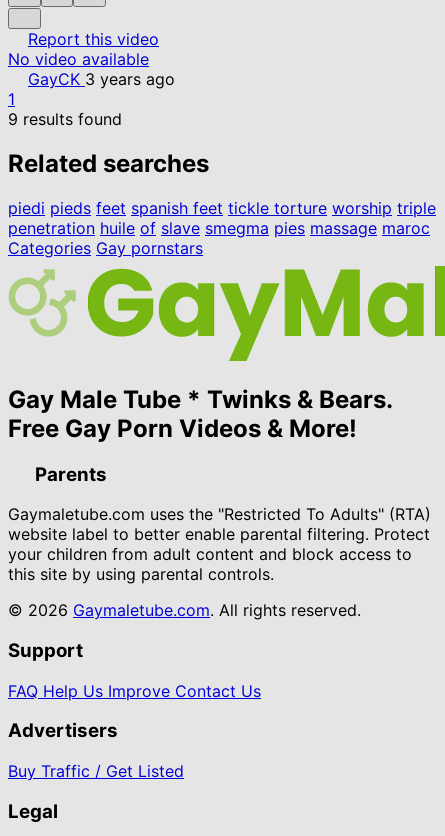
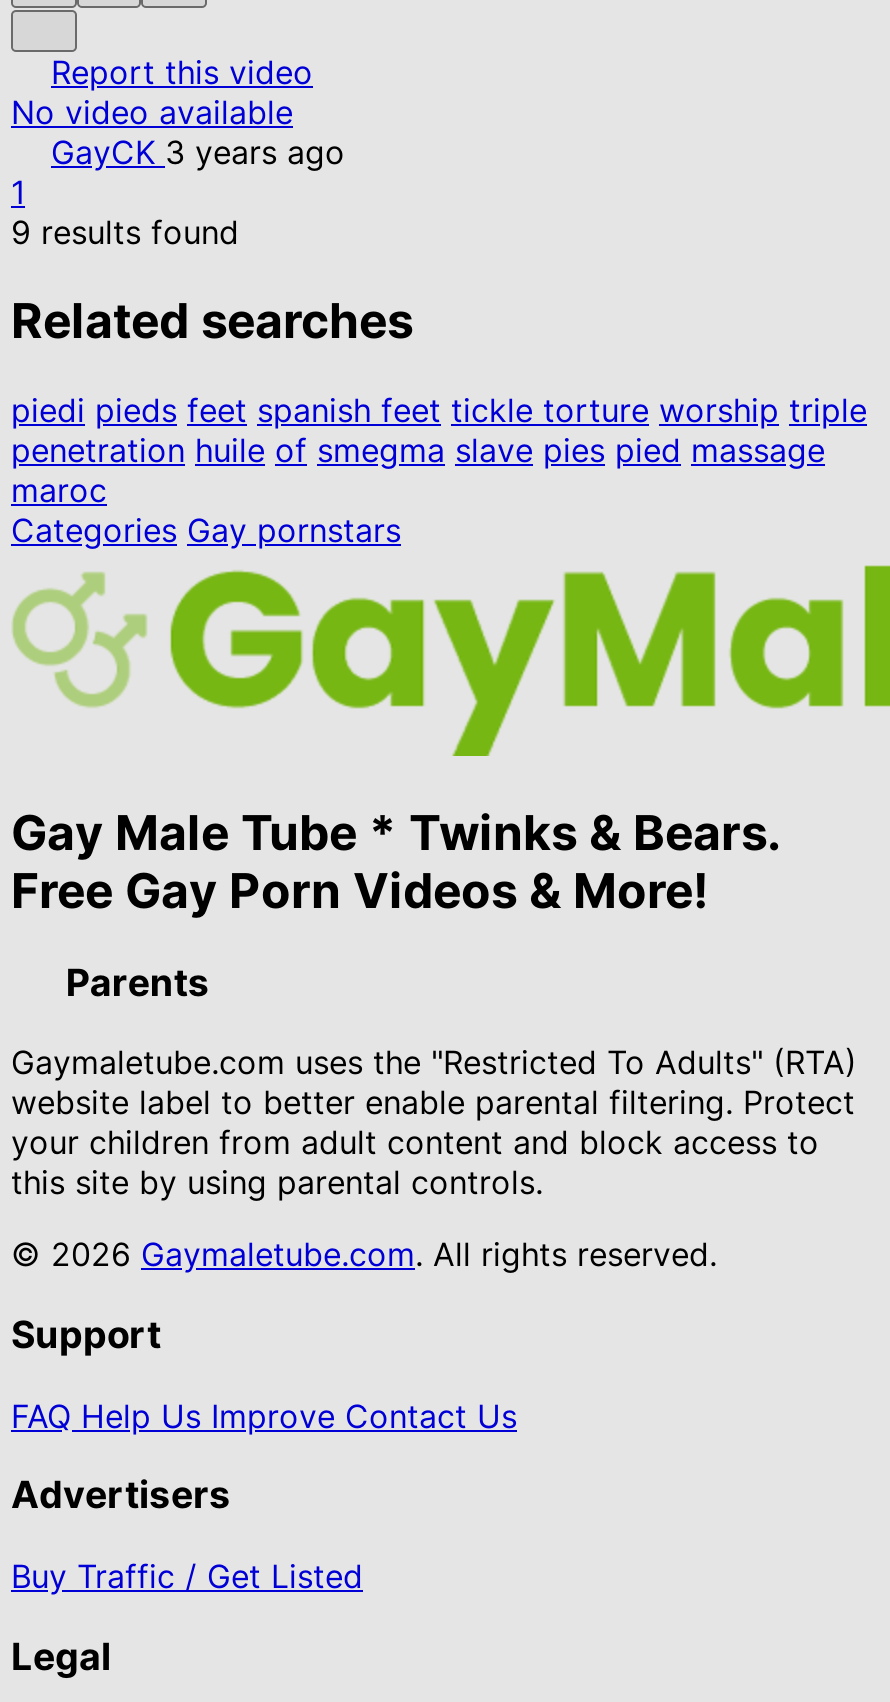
[8,218,430,238] penetration huile of slave smegma pies massage maroc -> [11,429,825,509] penetration huile of smegma slave pies pied massage | maroc

